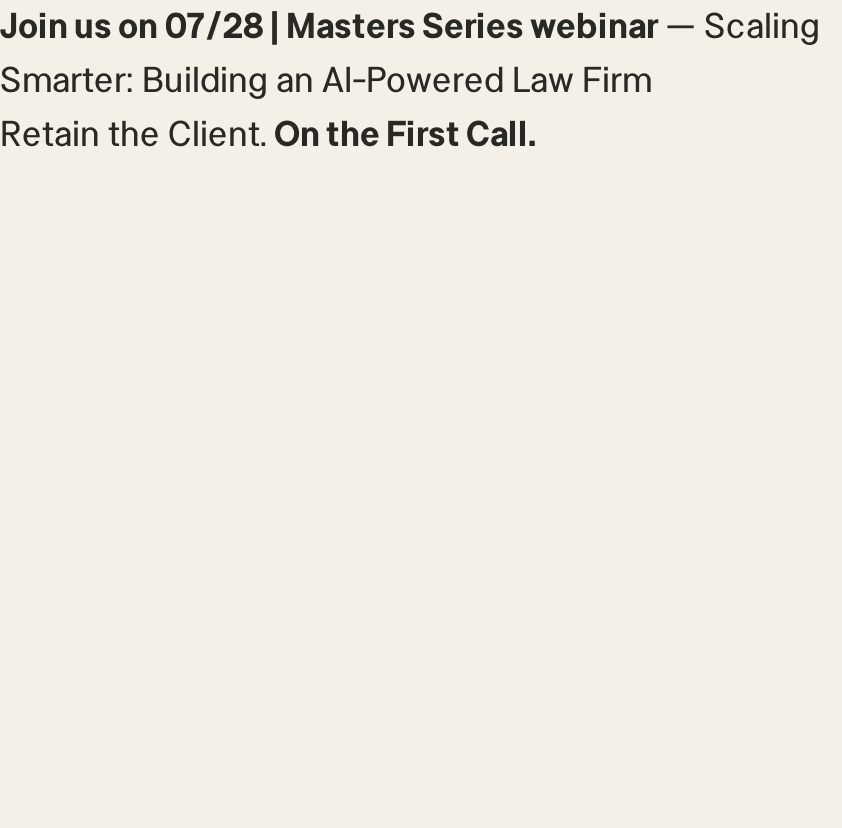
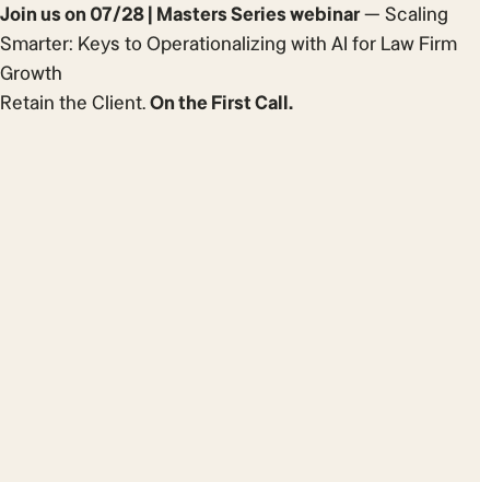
[0,60,652,100] Smarter: Building an AI-Powered Law Firm -> [0,33,457,84] Smarter: Keys to Operationalizing with AI for Law Firm | Growth

